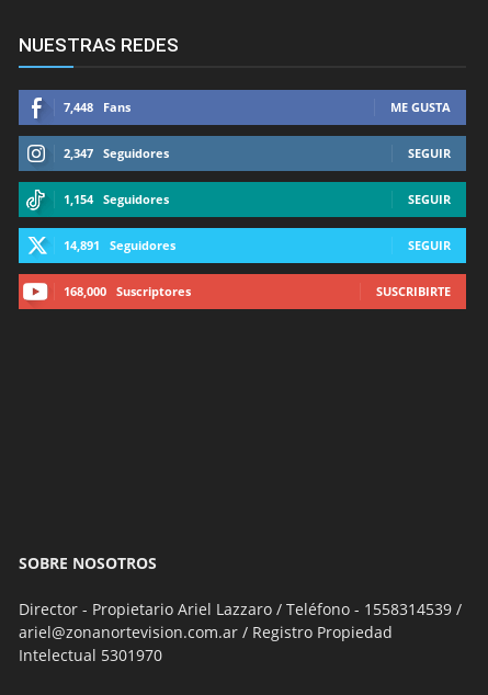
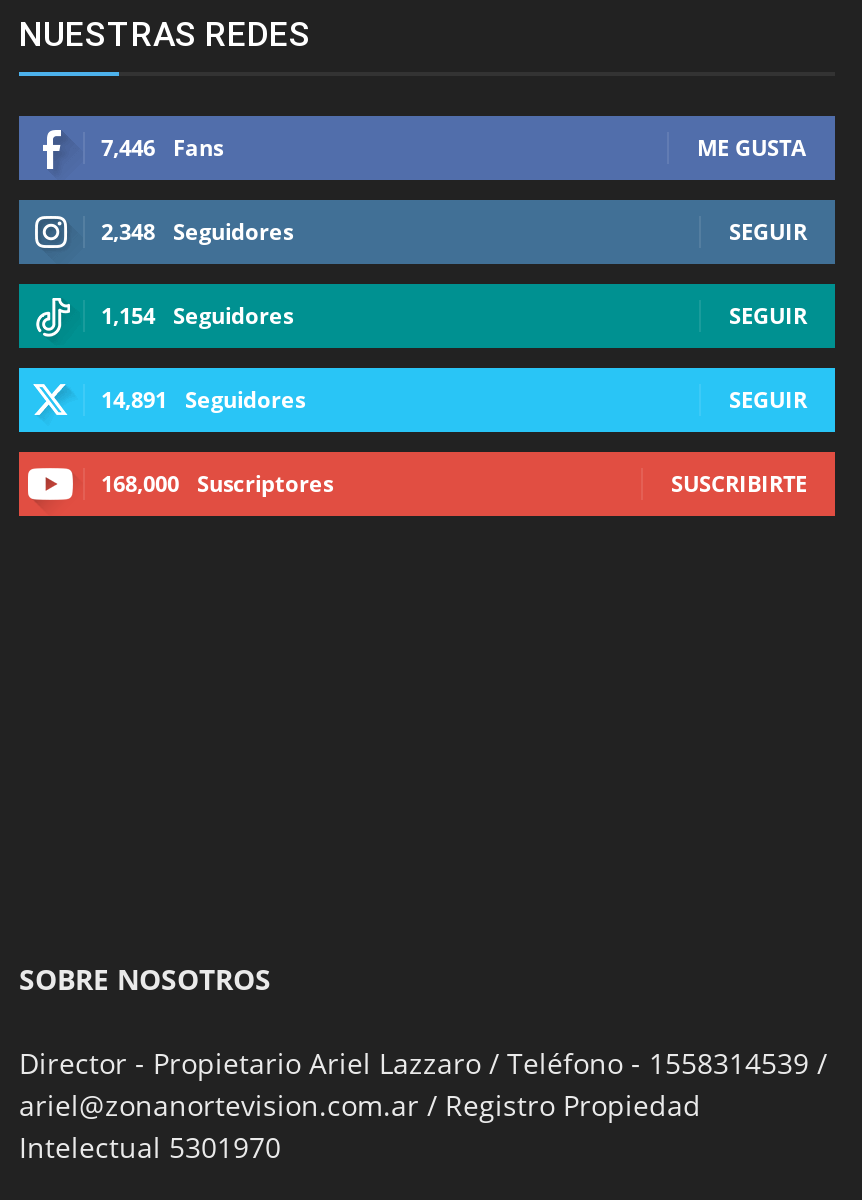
[64,98,130,115] 7,448 Fans -> [101,131,223,161] 7,446 Fans
[64,144,169,161] 2,347 Seguidores -> [101,215,293,245] 2,348 Seguidores

